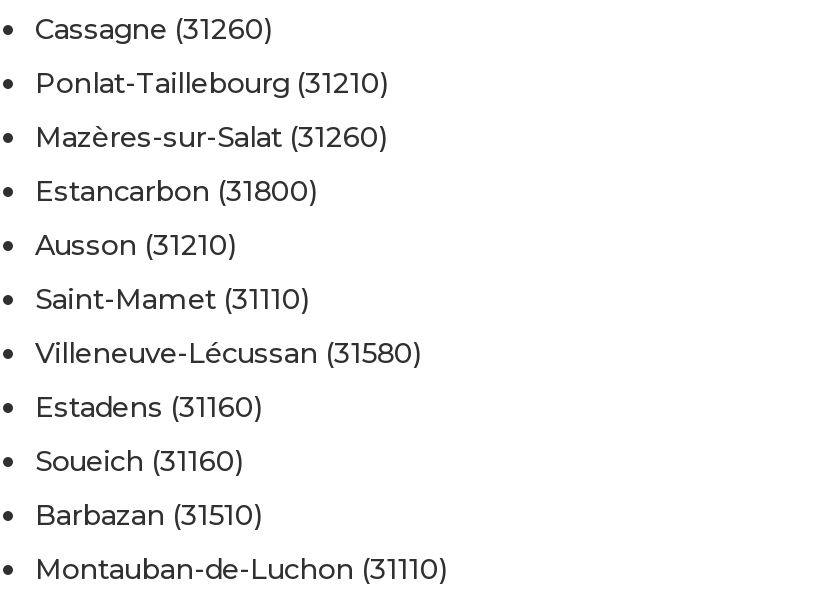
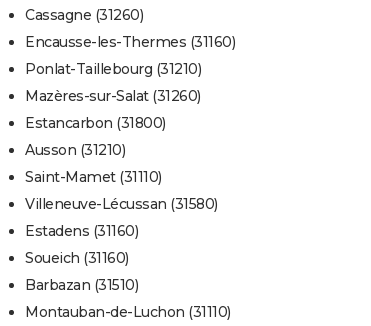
none -> [25,33,235,51] Encausse-les-Thermes (31160)

